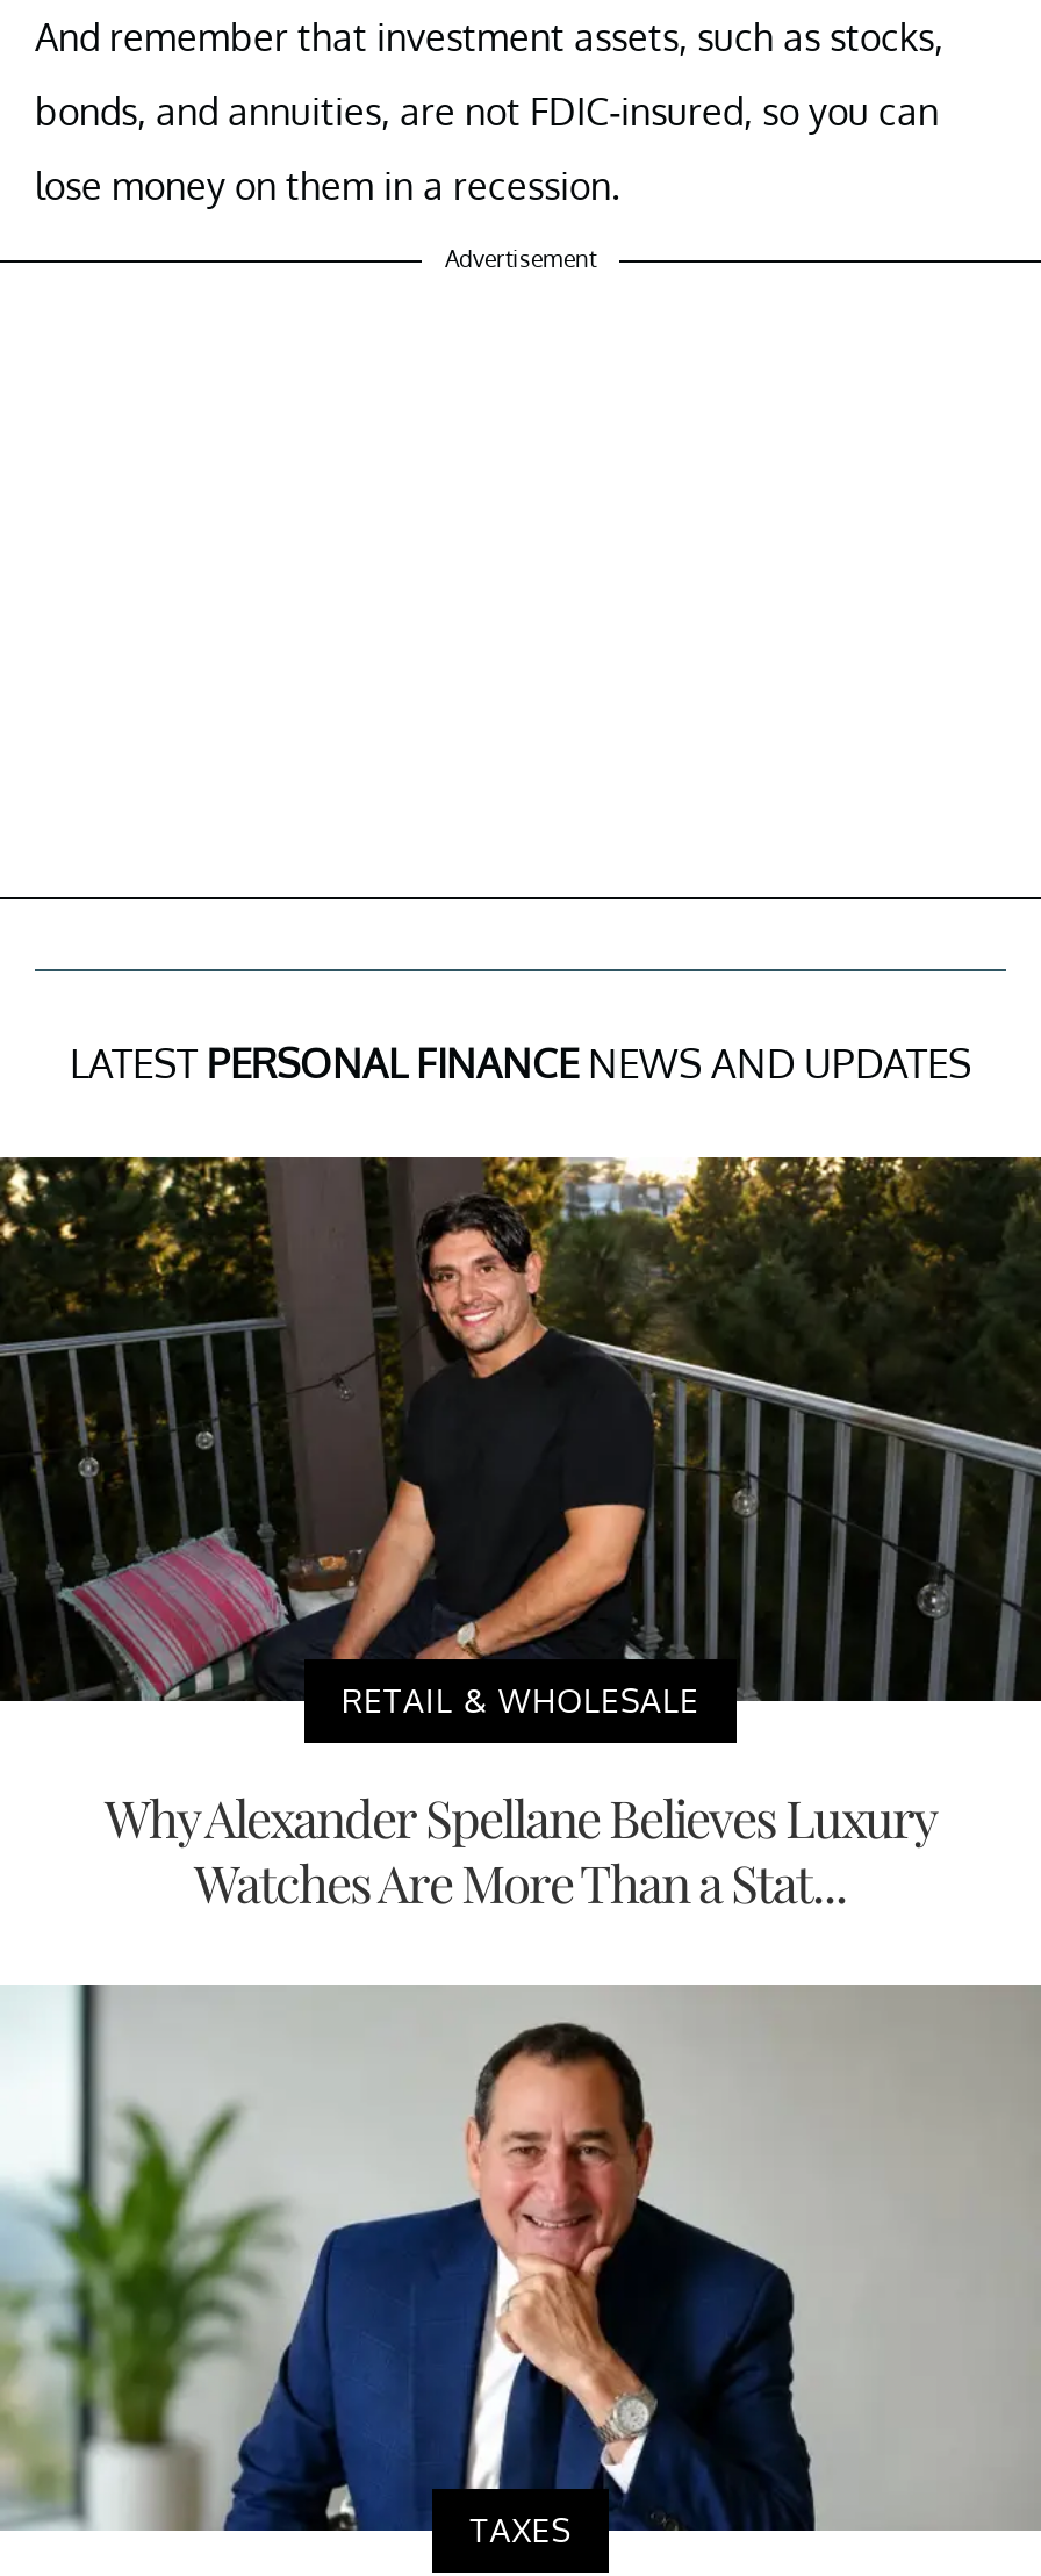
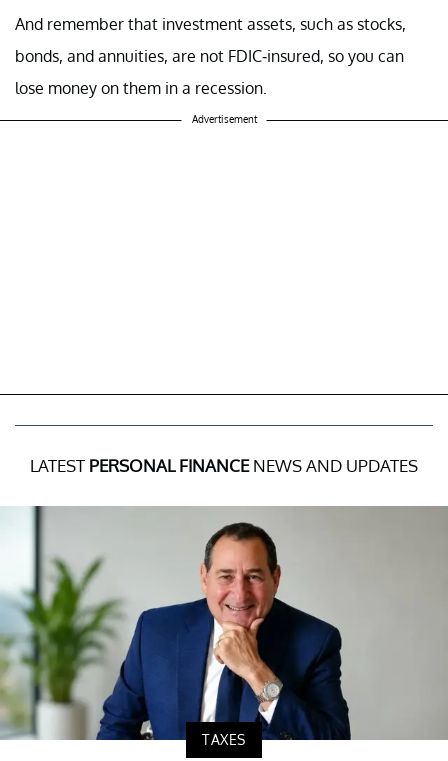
[7,1155,1034,1918] [image] | RETAIL & WHOLESALE | Why Alexander Spellane Believes Luxury | Watches Are More Than a Stat... -> none

